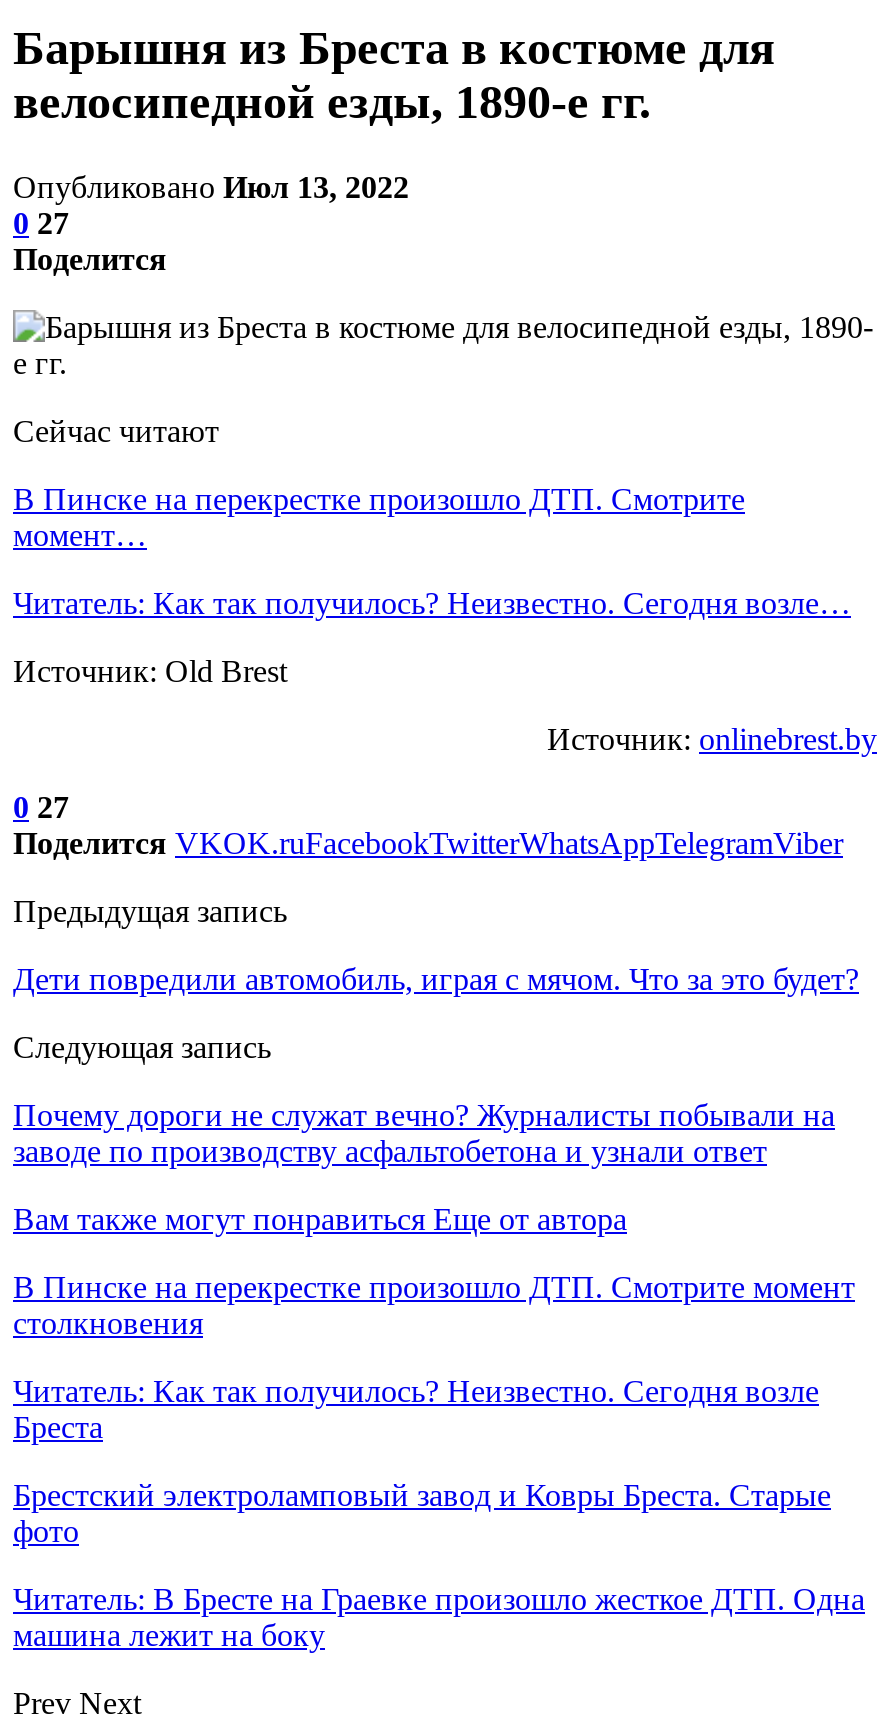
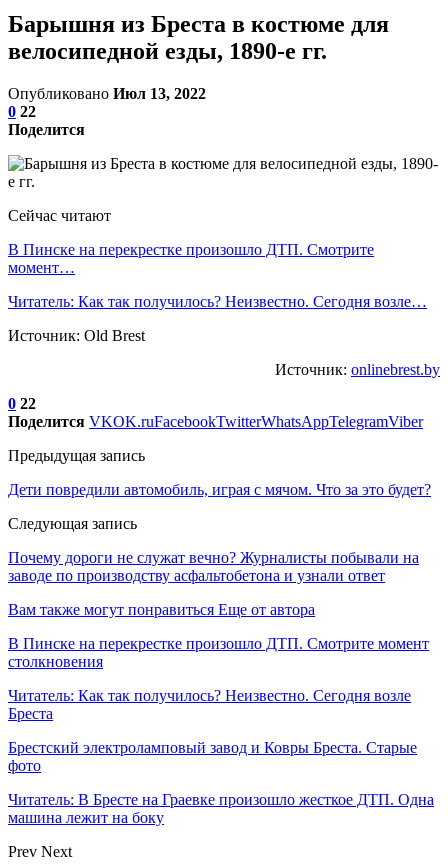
[13,206,69,240] 0 27 -> [8,103,36,120] 0 22
[13,790,69,824] 0 27 -> [8,395,36,412] 0 22

